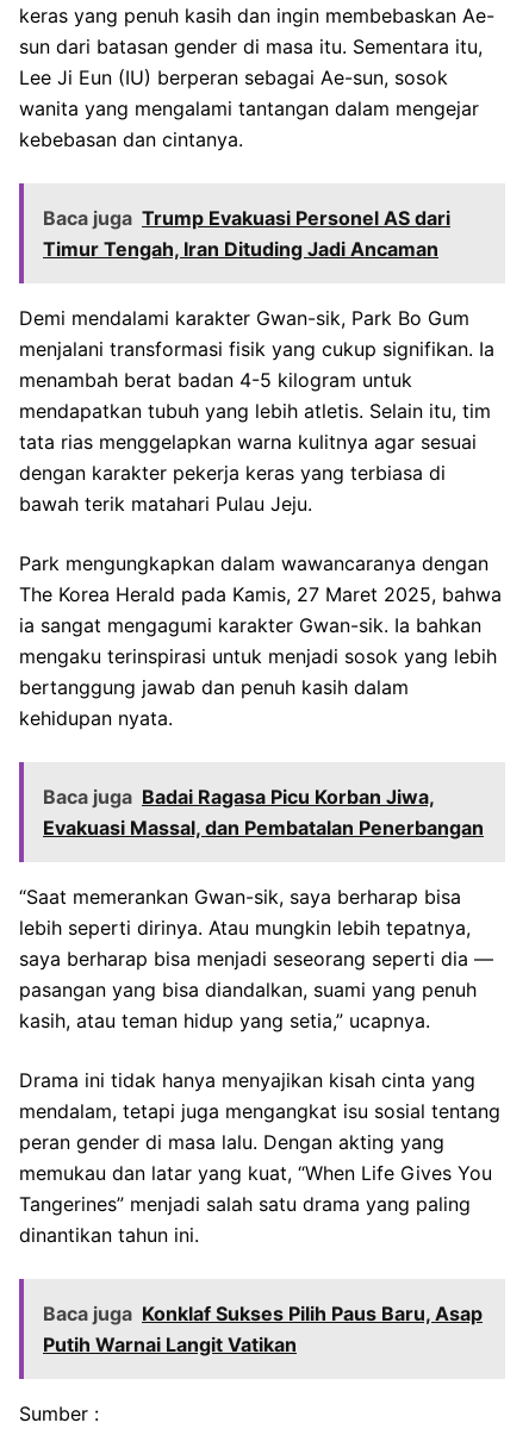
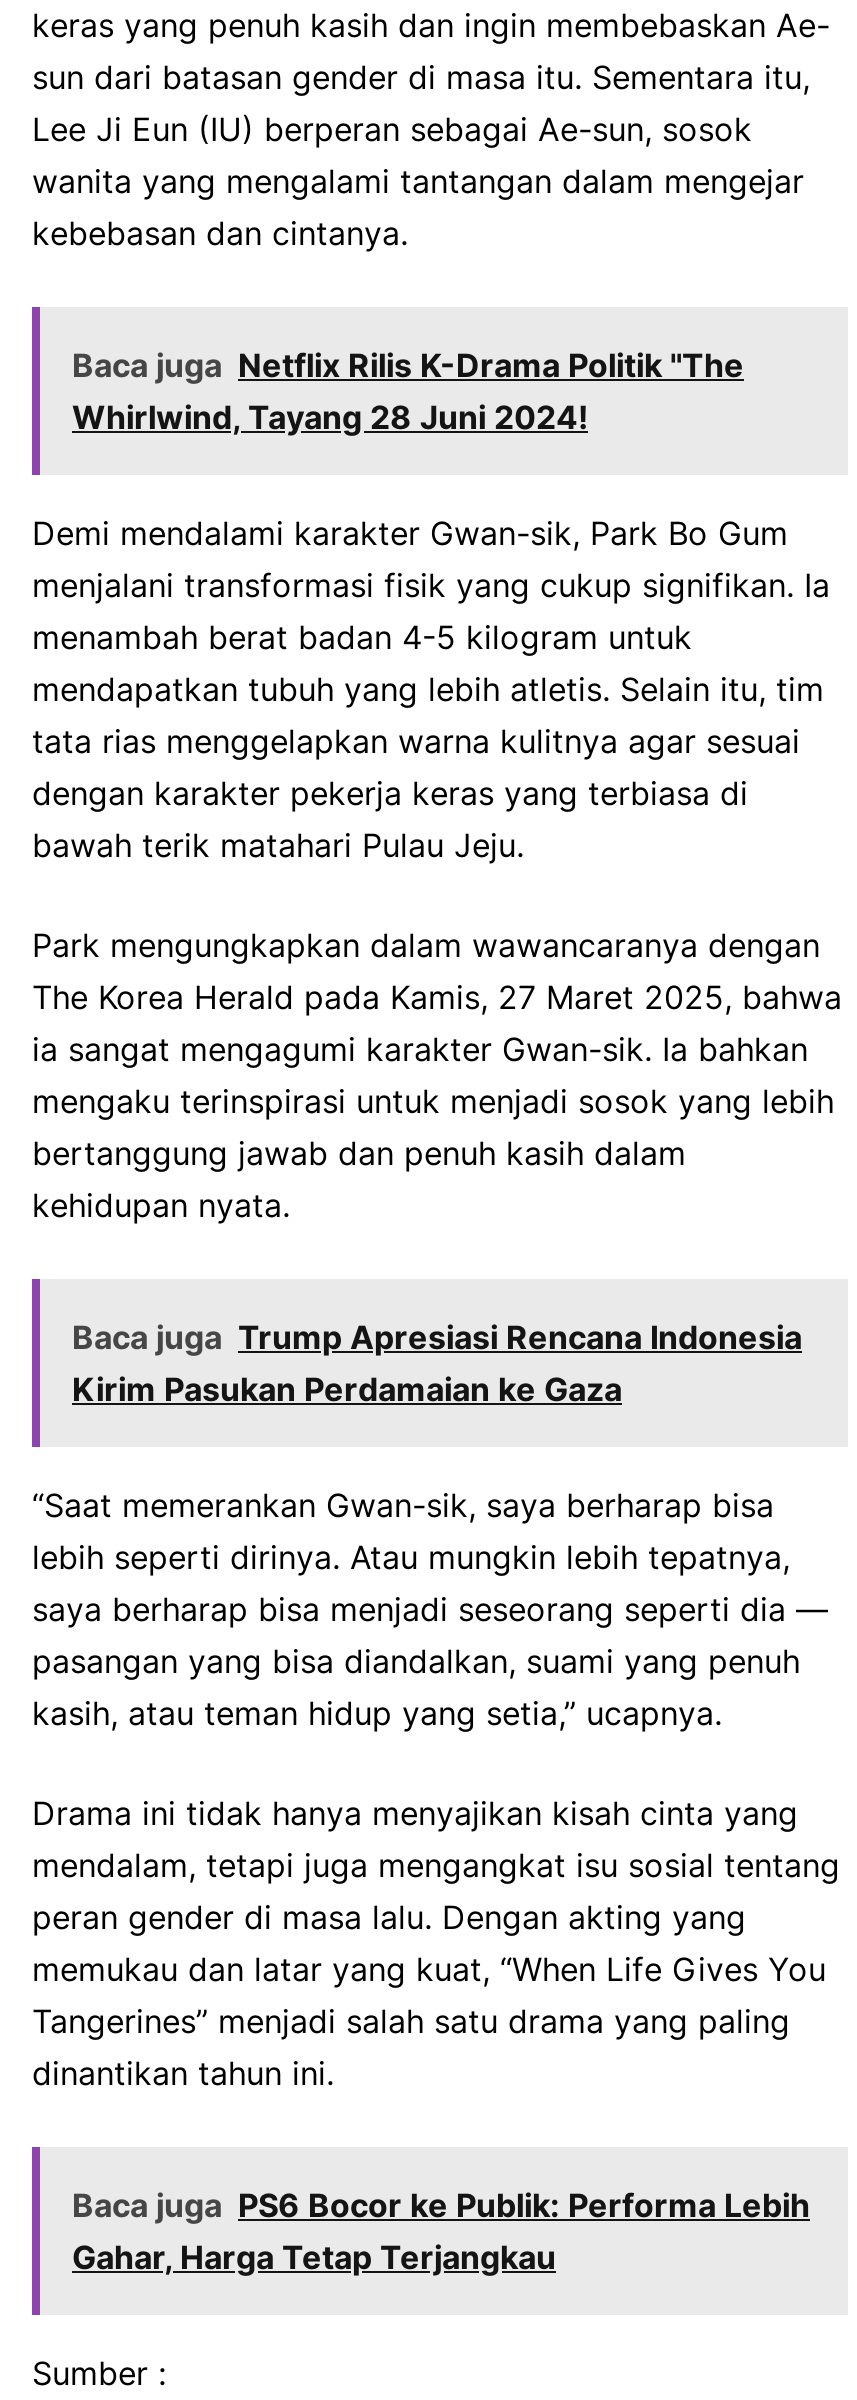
[43,206,450,261] Baca juga Trump Evakuasi Personel AS dari | Timur Tengah, Iran Dituding Jadi Ancaman -> [72,346,744,438] Baca juga Netflix Rilis K-Drama Politik "The | Whirlwind, Tayang 28 Juni 2024!
[43,785,484,840] Baca juga Badai Ragasa Picu Korban Jiwa, | Evakuasi Massal, dan Pembatalan Penerbangan -> [72,1318,802,1410] Baca juga Trump Apresiasi Rencana Indonesia | Kirim Pasukan Perdamaian ke Gaza
[43,1302,483,1356] Baca juga Konklaf Sukses Pilih Paus Baru, Asap | Putih Warnai Langit Vatikan -> [72,2186,810,2278] Baca juga PS6 Bocor ke Publik: Performa Lebih | Gahar, Harga Tetap Terjangkau

